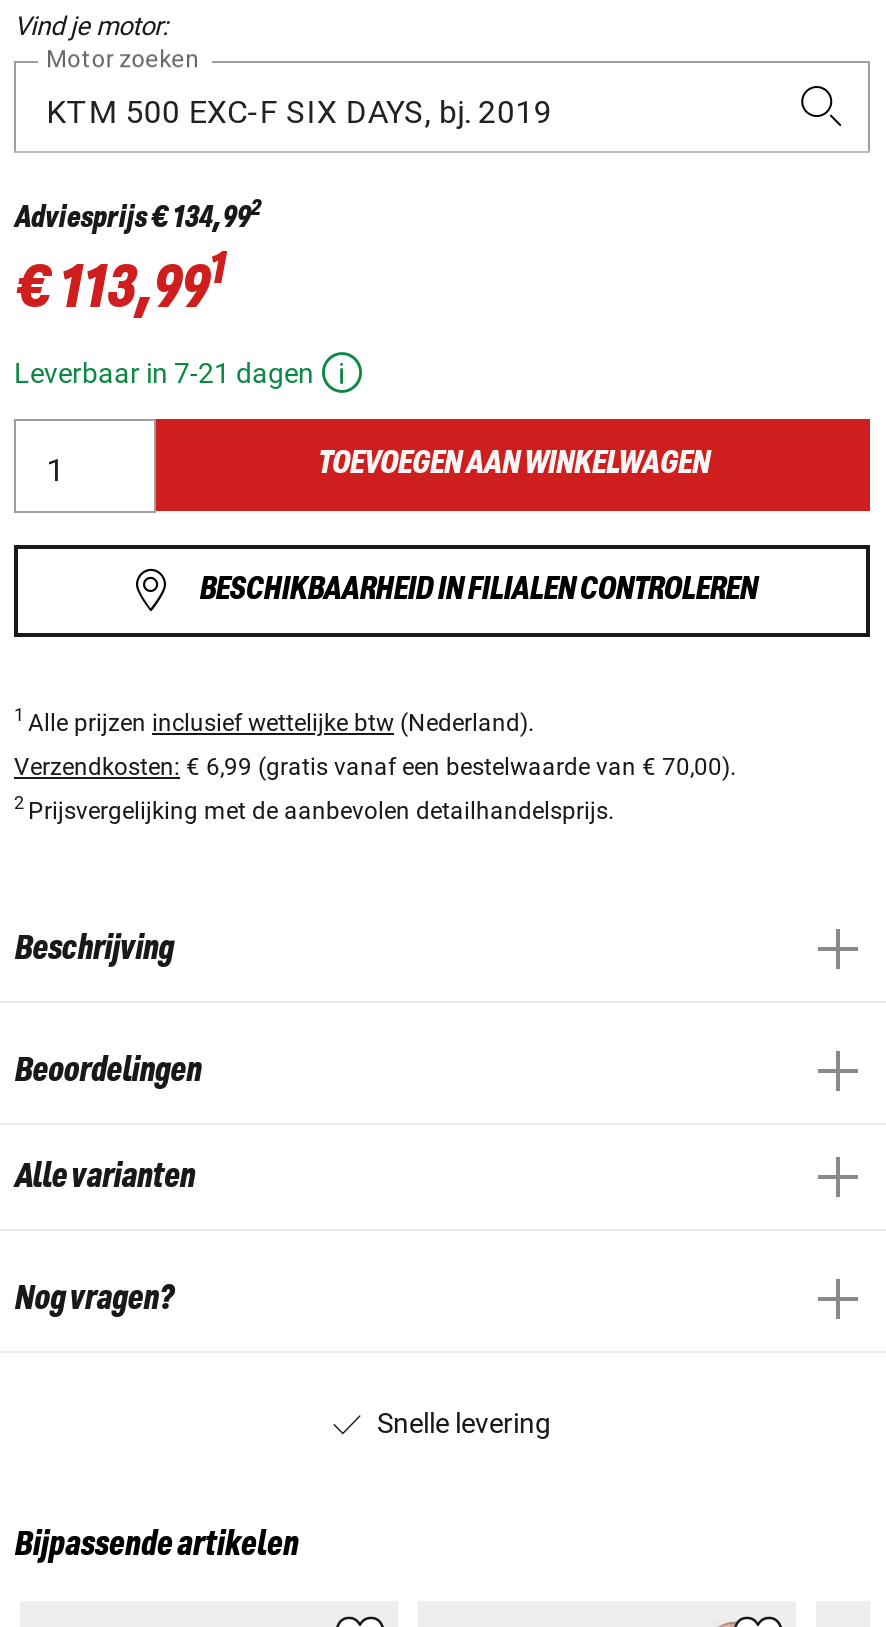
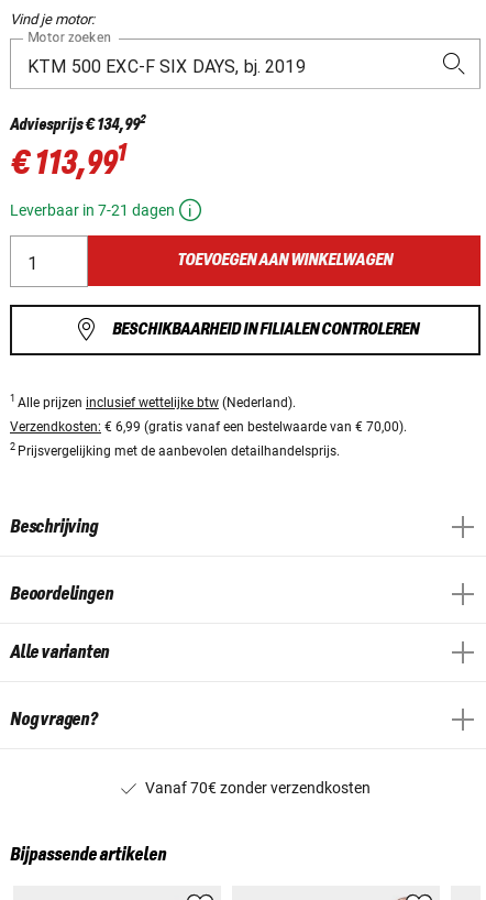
[377,1407,551,1439] Snelle levering -> [145,779,370,796] Vanaf 70€ zonder verzendkosten

